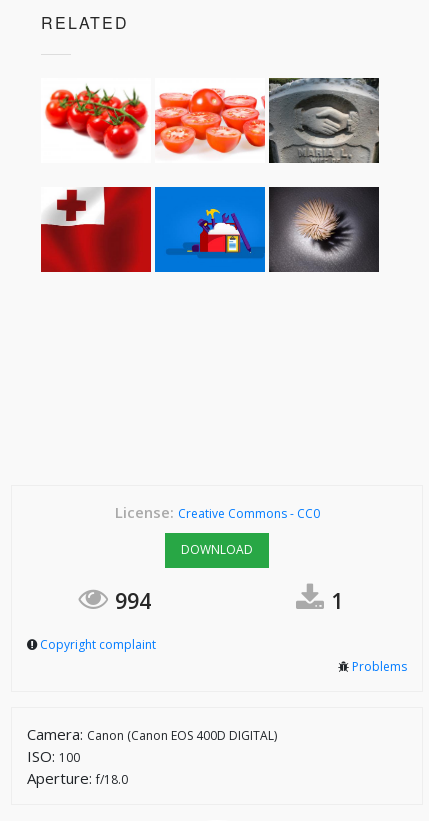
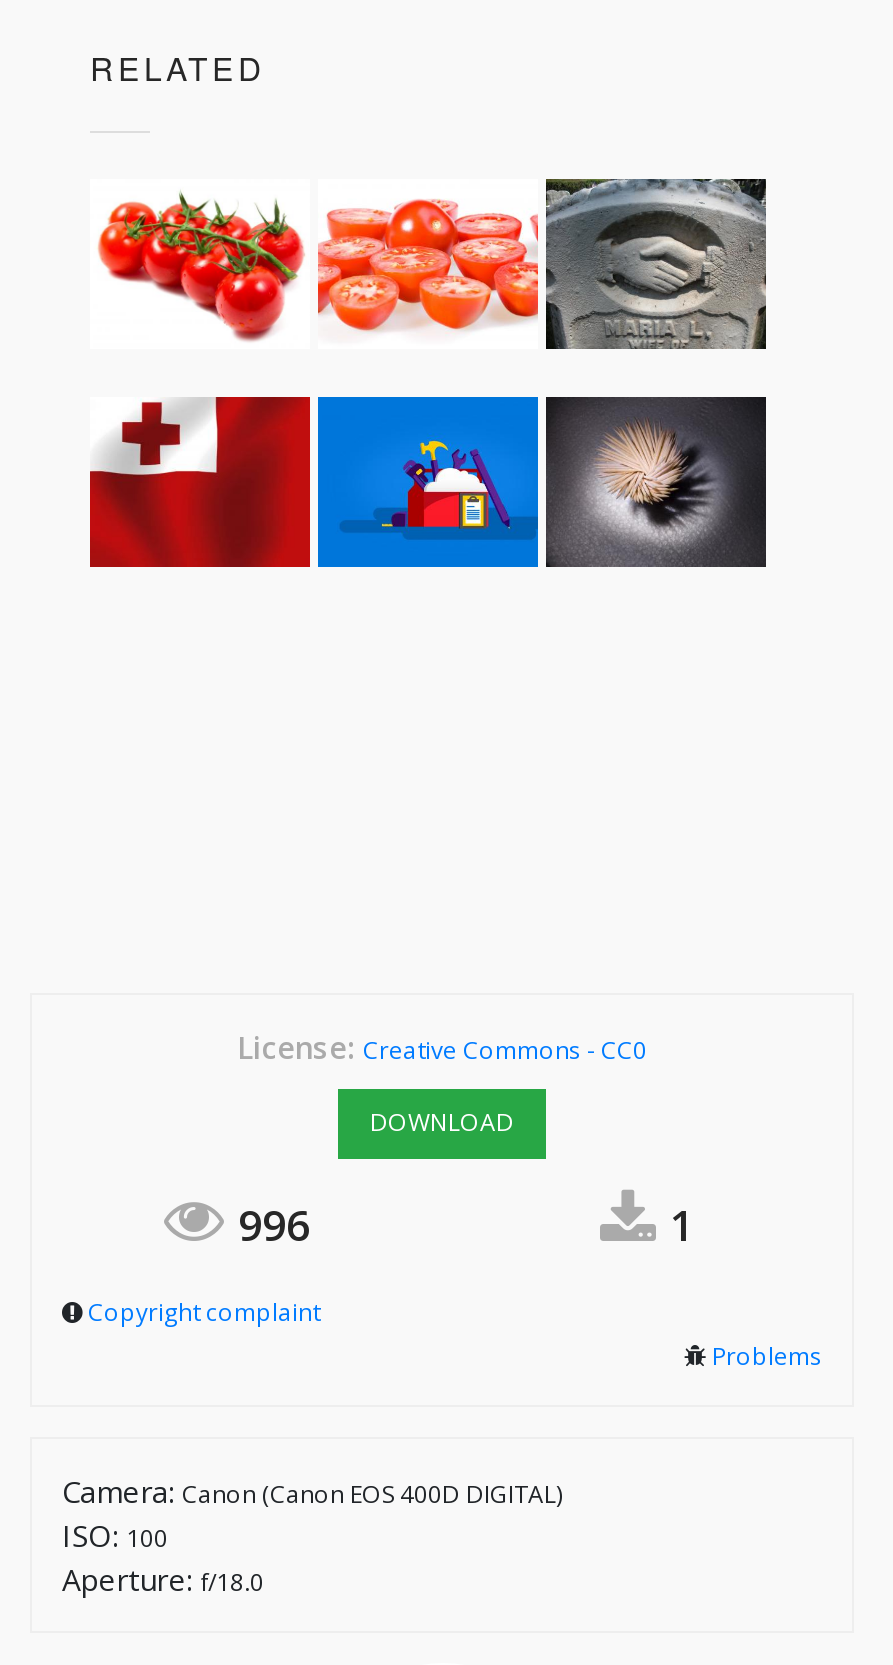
[115,587,151,615] 994 -> [238,1197,310,1253] 996

